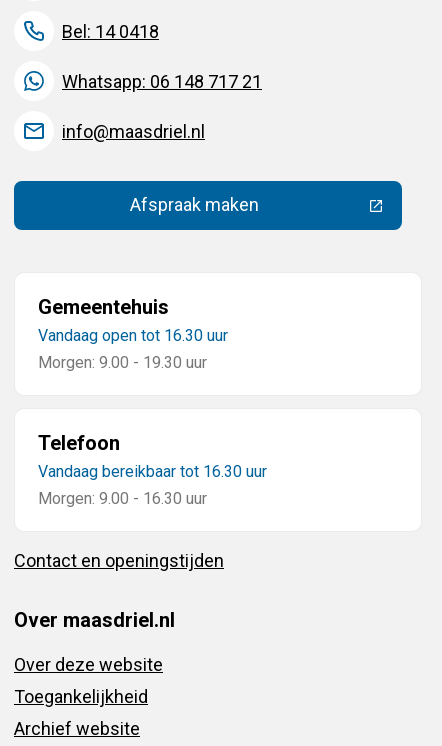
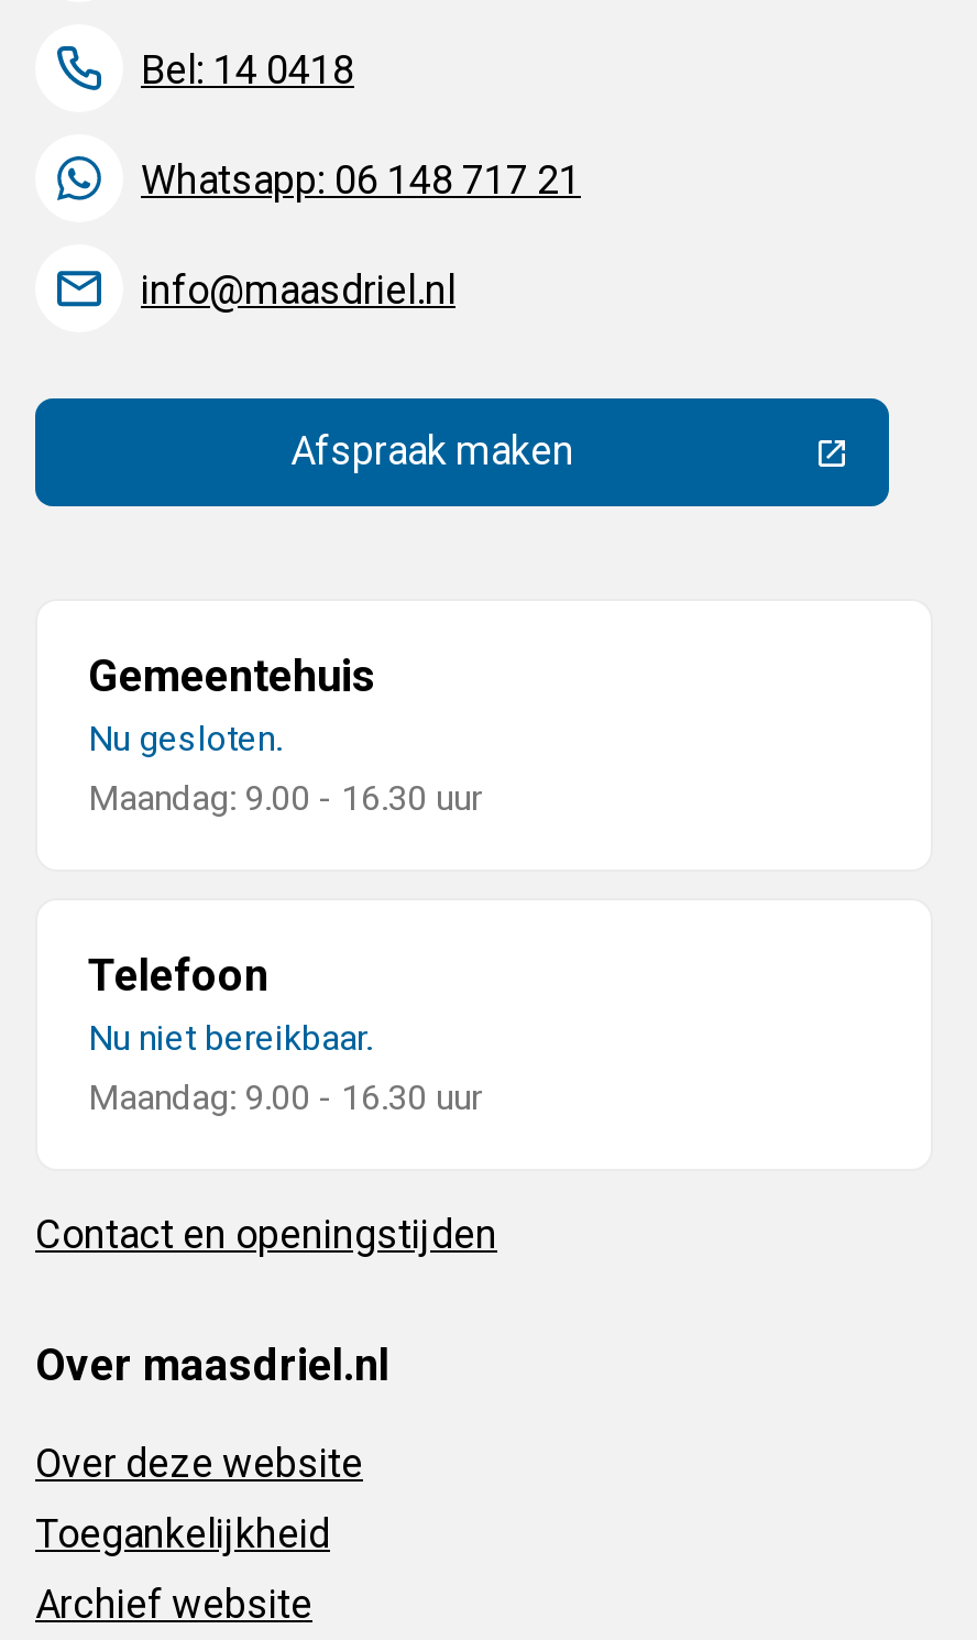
[38,326,228,372] Vandaag open tot 16.30 uur | Morgen: 9.00 - 19.30 uur -> [88,718,482,819] Nu gesloten. | Maandag: 9.00 - 16.30 uur
[38,462,267,508] Vandaag bereikbaar tot 16.30 uur | Morgen: 9.00 - 16.30 uur -> [88,1017,482,1119] Nu niet bereikbaar. | Maandag: 9.00 - 16.30 uur

